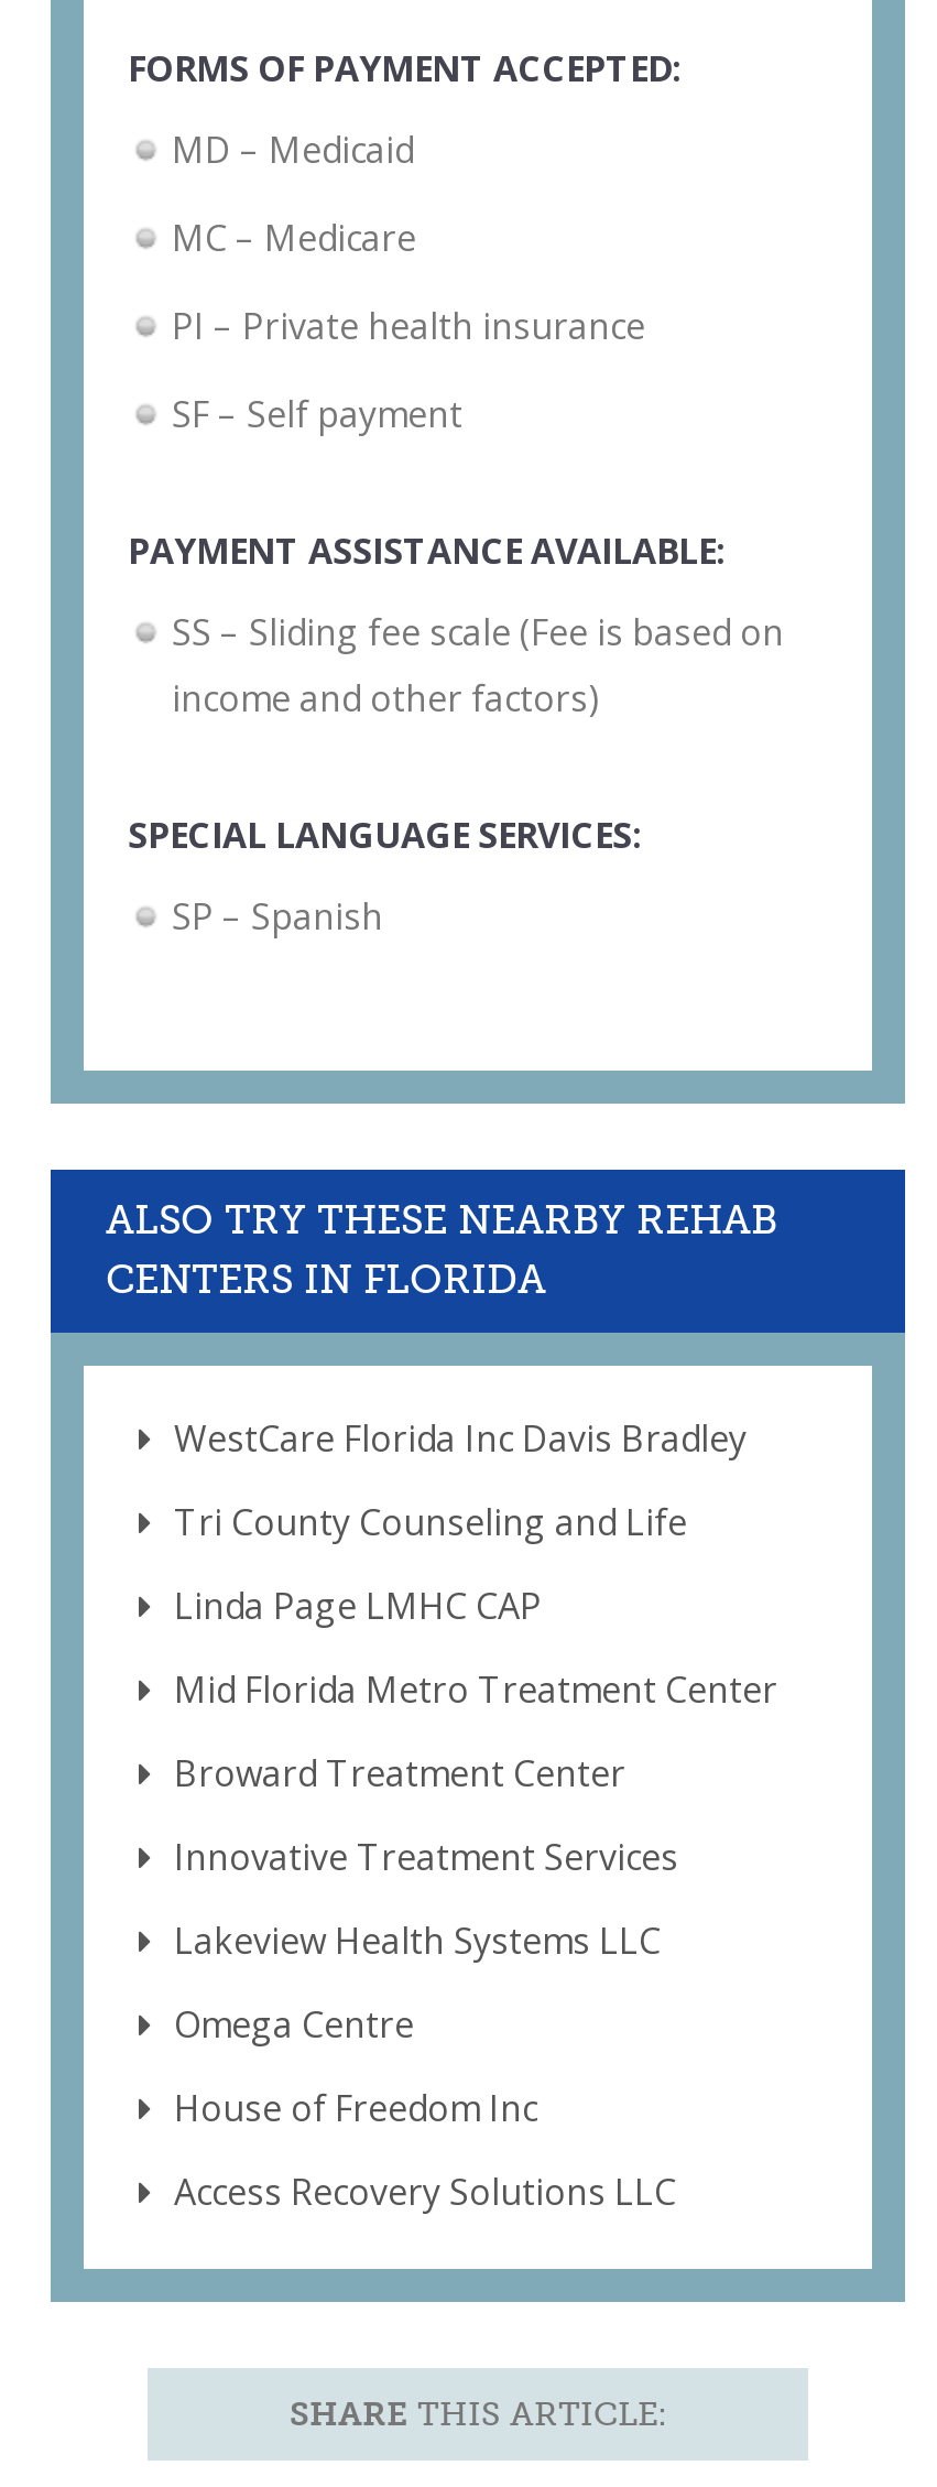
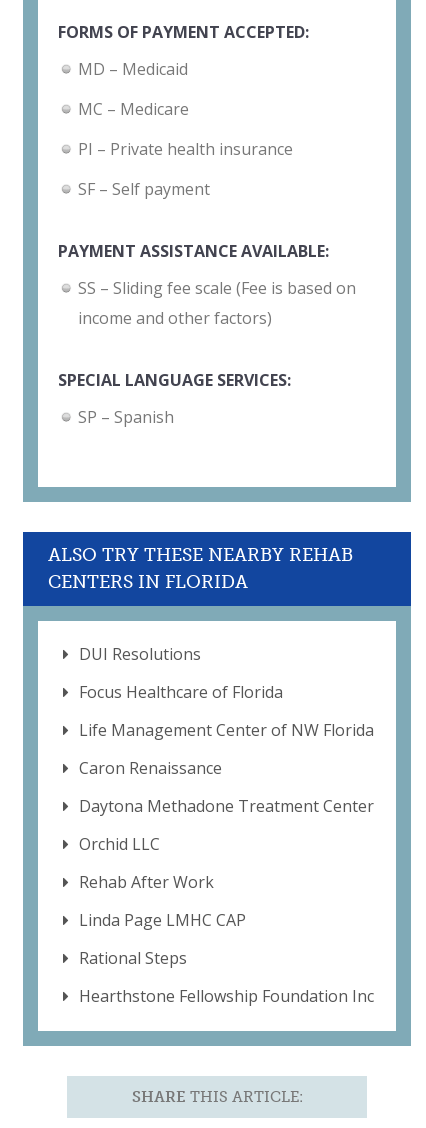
[174,1415,747,1547] WestCare Florida Inc Davis Bradley | Tri County Counseling and Life -> [79,643,374,893] DUI Resolutions | Focus Healthcare of Florida | Life Management Center of NW Florida | Caron Renaissance | Daytona Methadone Treatment Center | Orchid LLC | Rehab After Work
moved [174,1582,542,1631] -> [79,909,246,931]: Linda Page LMHC CAP
[174,1666,777,2217] Mid Florida Metro Treatment Center | Broward Treatment Center | Innovative Treatment Services | Lakeview Health Systems LLC | Omega Centre | House of Freedom Inc | Access Recovery Solutions LLC -> [79,947,374,1007] Rational Steps | Hearthstone Fellowship Foundation Inc

